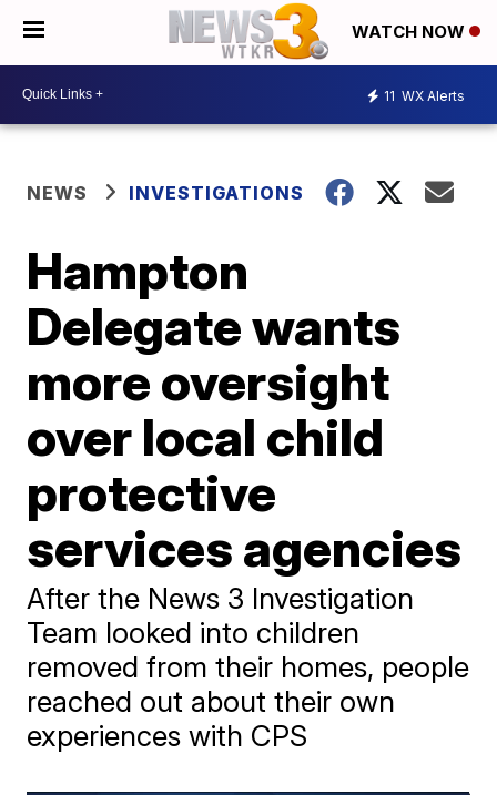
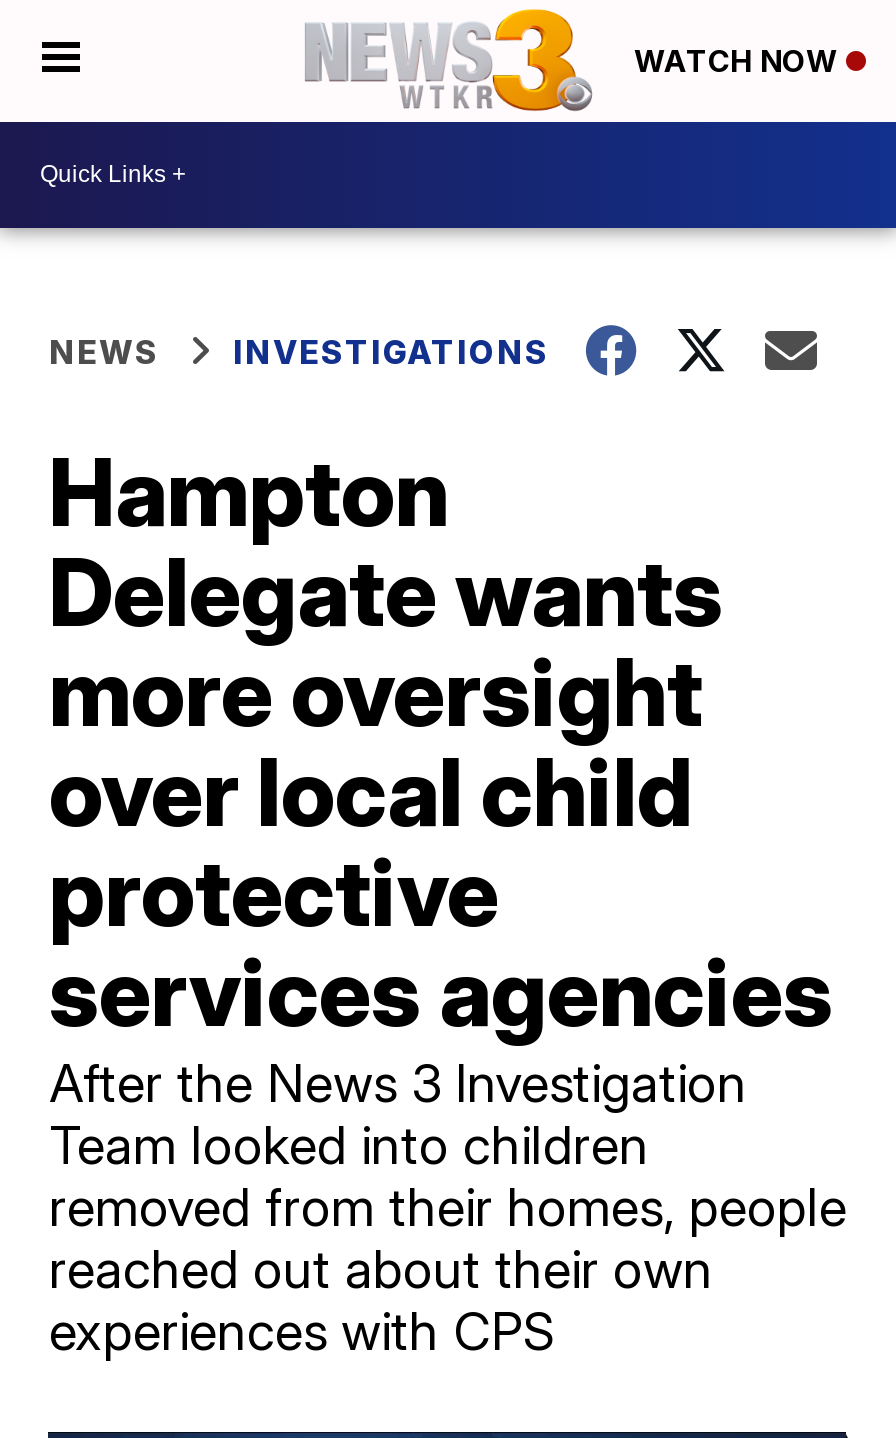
[384,88,465,104] 11 WX Alerts -> none

